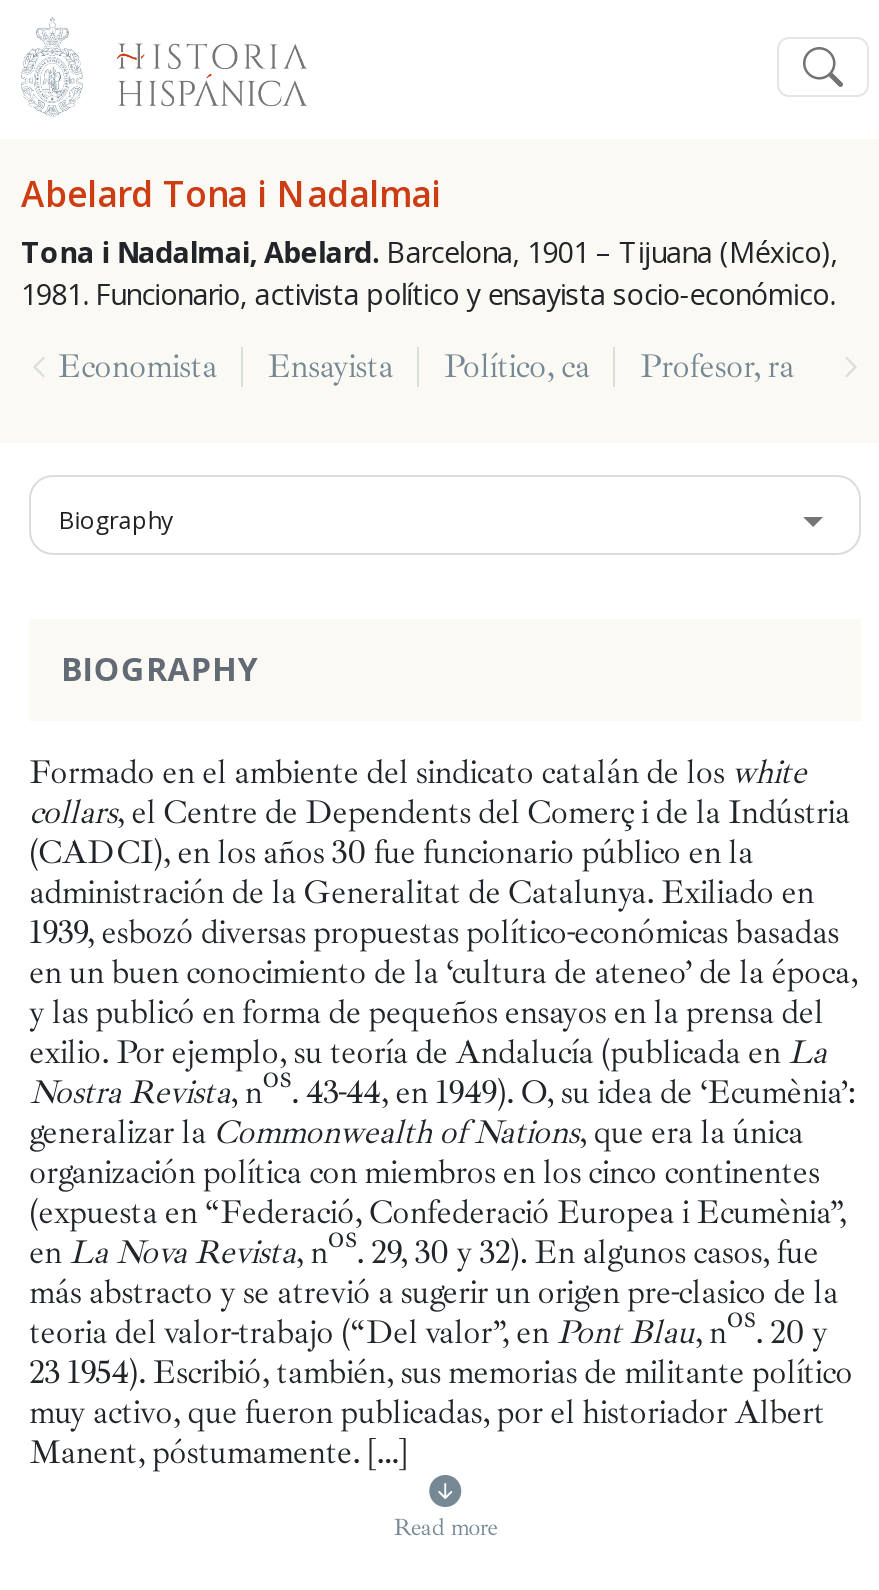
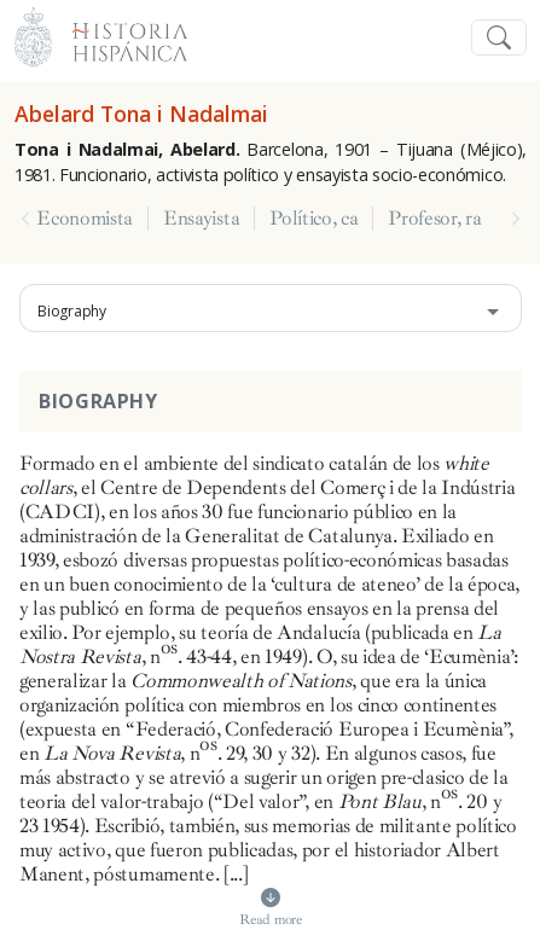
[21,233,838,271] Tona i Nadalmai, Abelard. Barcelona, 1901 – Tijuana (México), -> [14,138,527,161] Tona i Nadalmai, Abelard. Barcelona, 1901 – Tijuana (Méjico),

